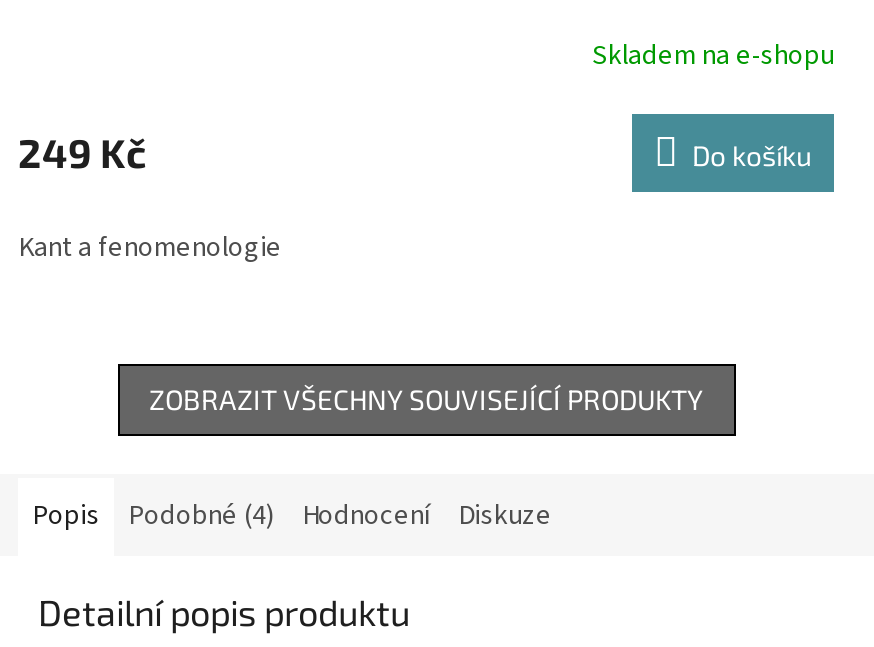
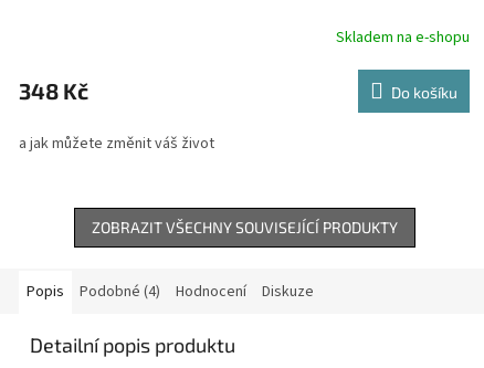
[18,128,146,176] 249 Kč -> [19,77,88,104] 348 Kč
[18,228,282,268] Kant a fenomenologie -> [19,133,214,155] a jak můžete změnit váš život

